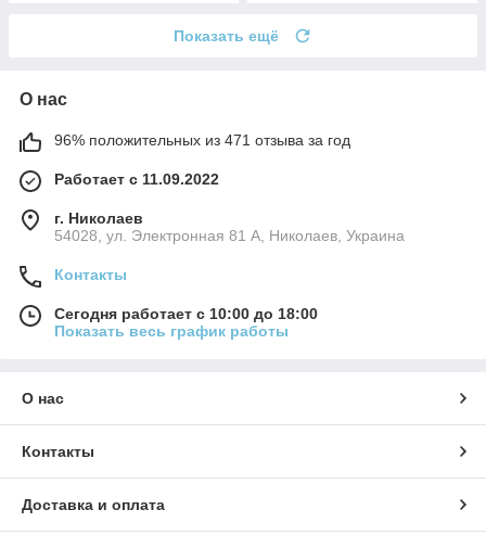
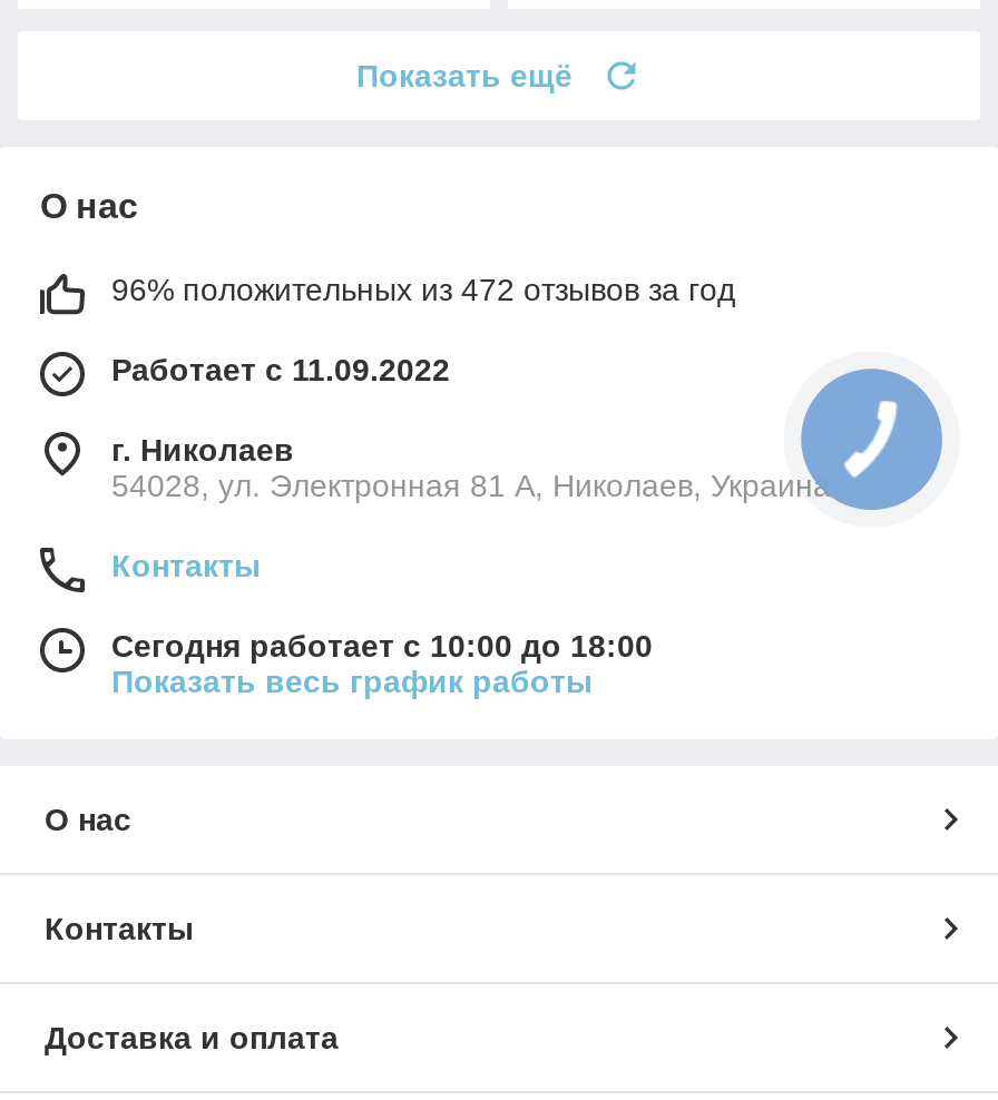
[54,132,350,149] 96% положительных из 471 отзыва за год -> [111,273,735,308] 96% положительных из 472 отзывов за год
none -> [795,363,947,514] [image]

